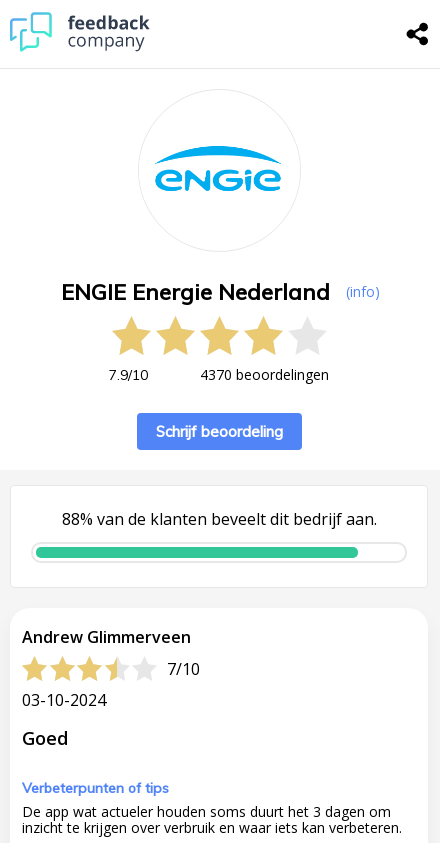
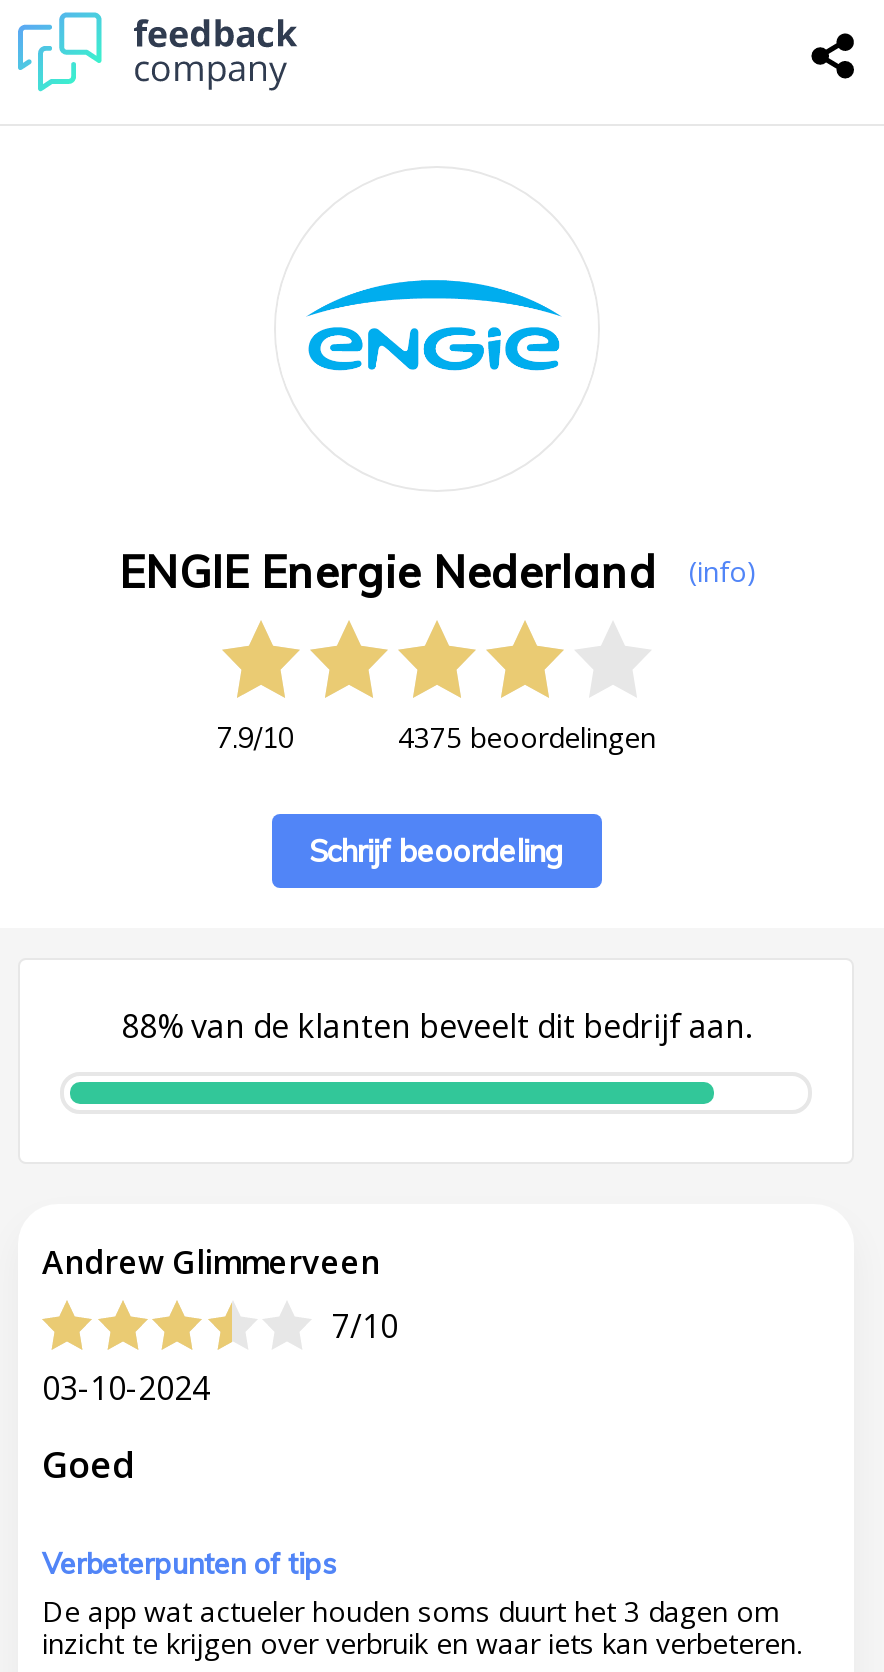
[200,365,329,384] 4370 beoordelingen -> [398,719,656,757] 4375 beoordelingen

